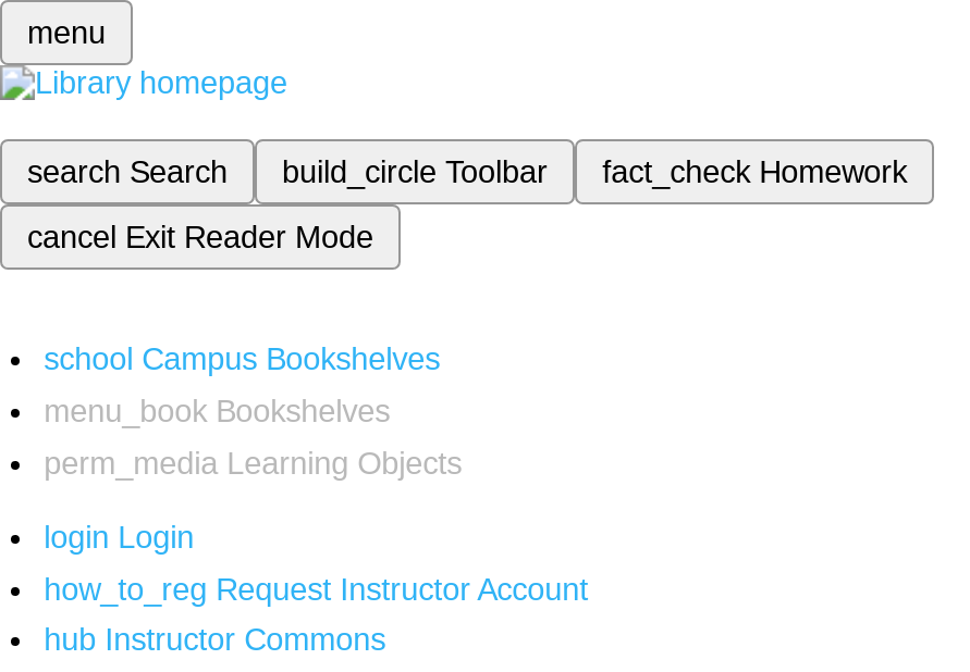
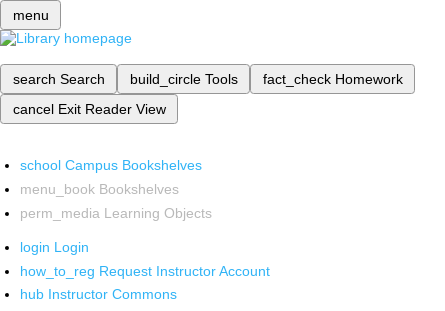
[282,154,548,189] build_circle Toolbar -> [129,71,237,87] build_circle Tools
[27,220,373,254] cancel Exit Reader Mode -> [12,101,165,117] cancel Exit Reader View

